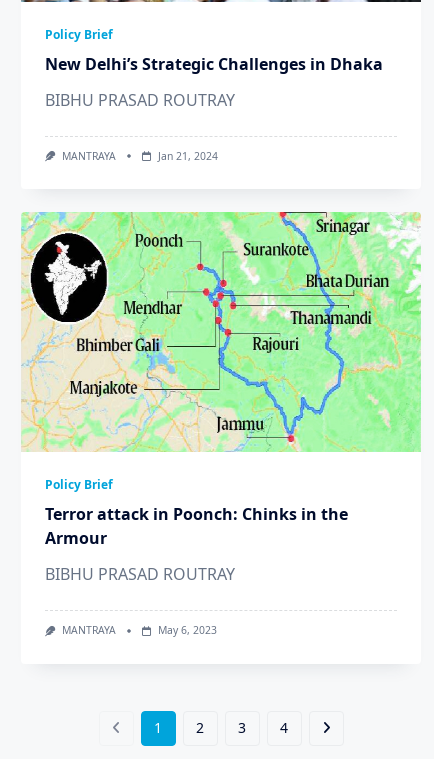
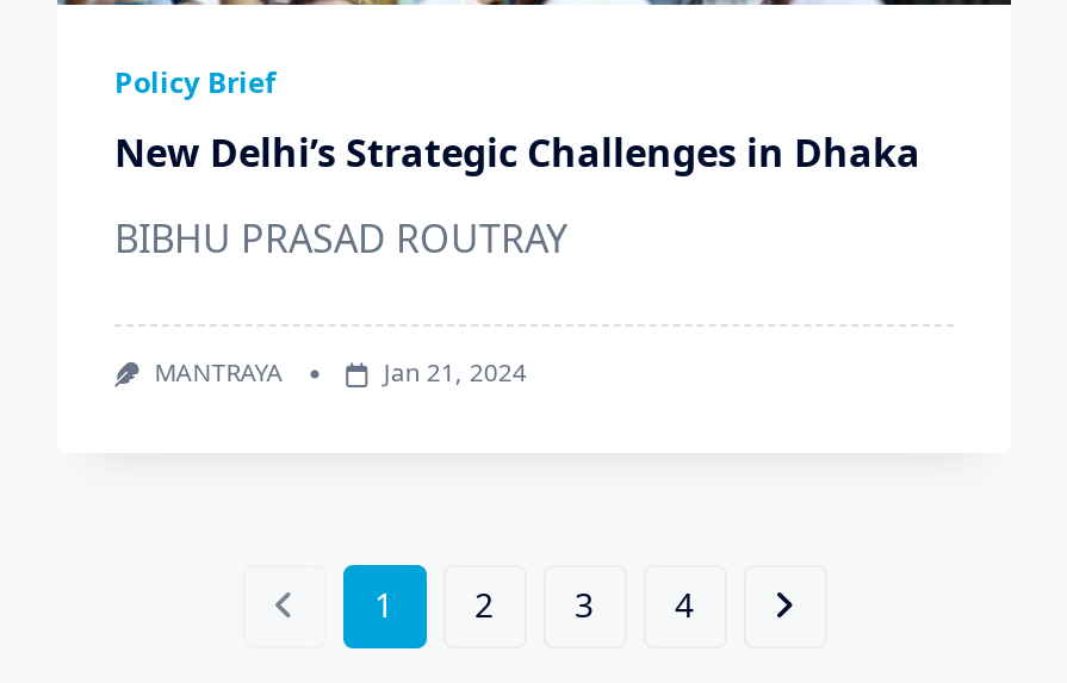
[21,211,421,637] [image] | Policy Brief | Terror attack in Poonch: Chinks in the | Armour | BIBHU PRASAD ROUTRAY | MANTRAYA | May 6, 2023 -> none

